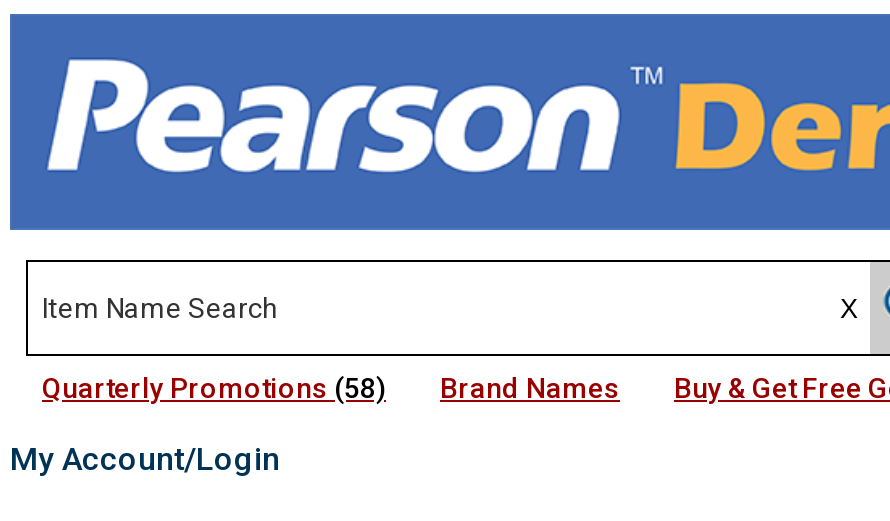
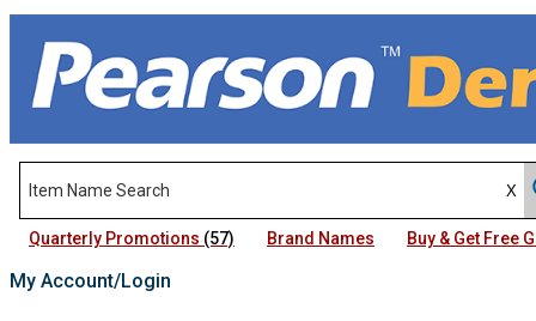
[42,372,386,404] Quarterly Promotions (58) -> [29,229,234,248] Quarterly Promotions (57)

